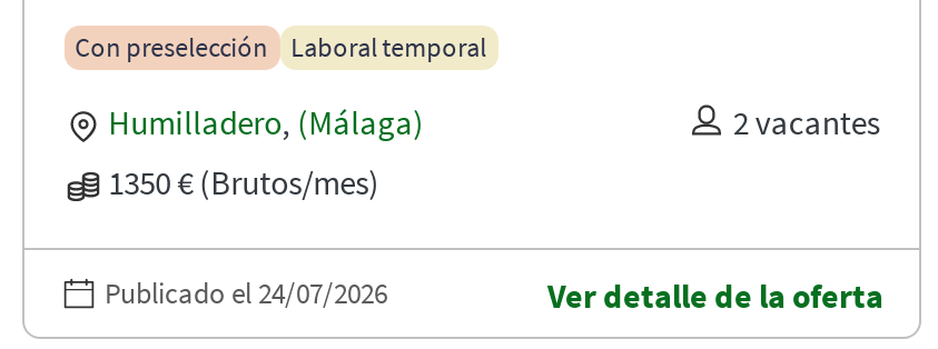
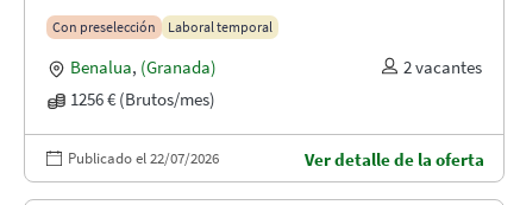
[108,102,424,144] Humilladero, (Málaga) -> [70,56,216,78] Benalua, (Granada)
[108,162,380,204] 1350 € (Brutos/mes) -> [70,88,215,110] 1256 € (Brutos/mes)
[105,275,387,313] Publicado el 24/07/2026 -> [68,148,219,169] Publicado el 22/07/2026

